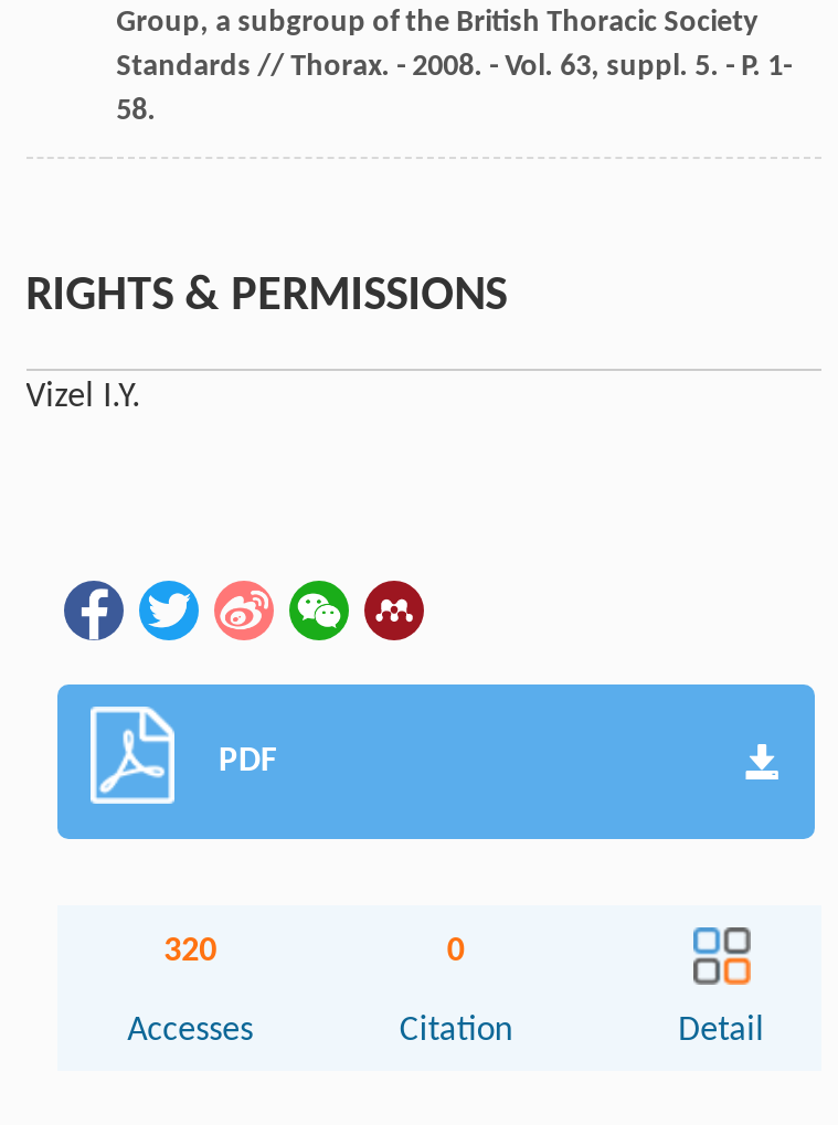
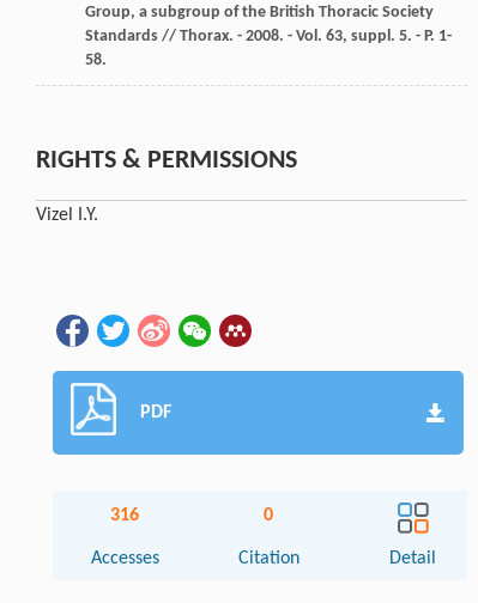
[164,934,217,969] 320 -> [110,506,139,525] 316

